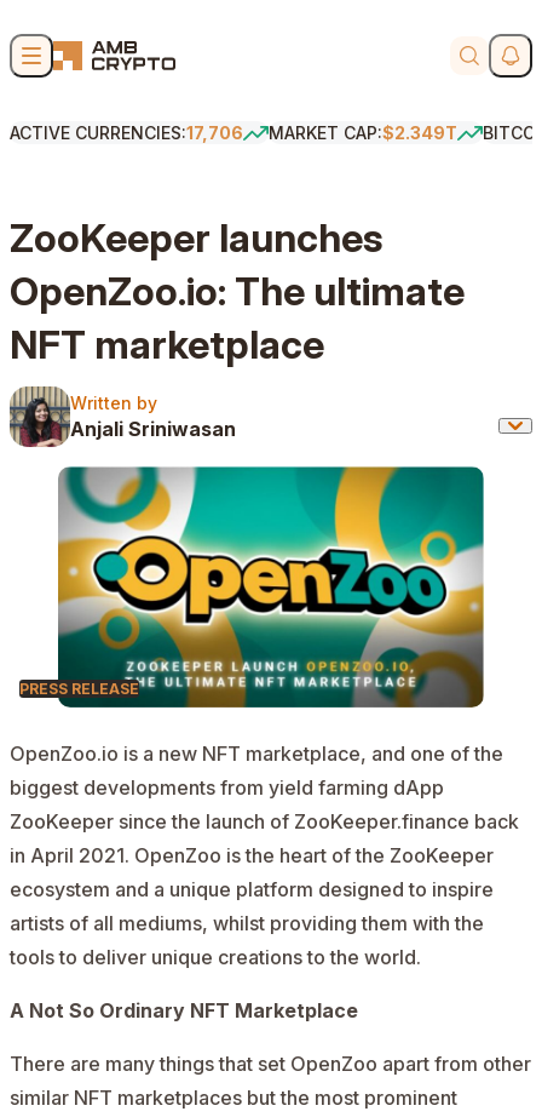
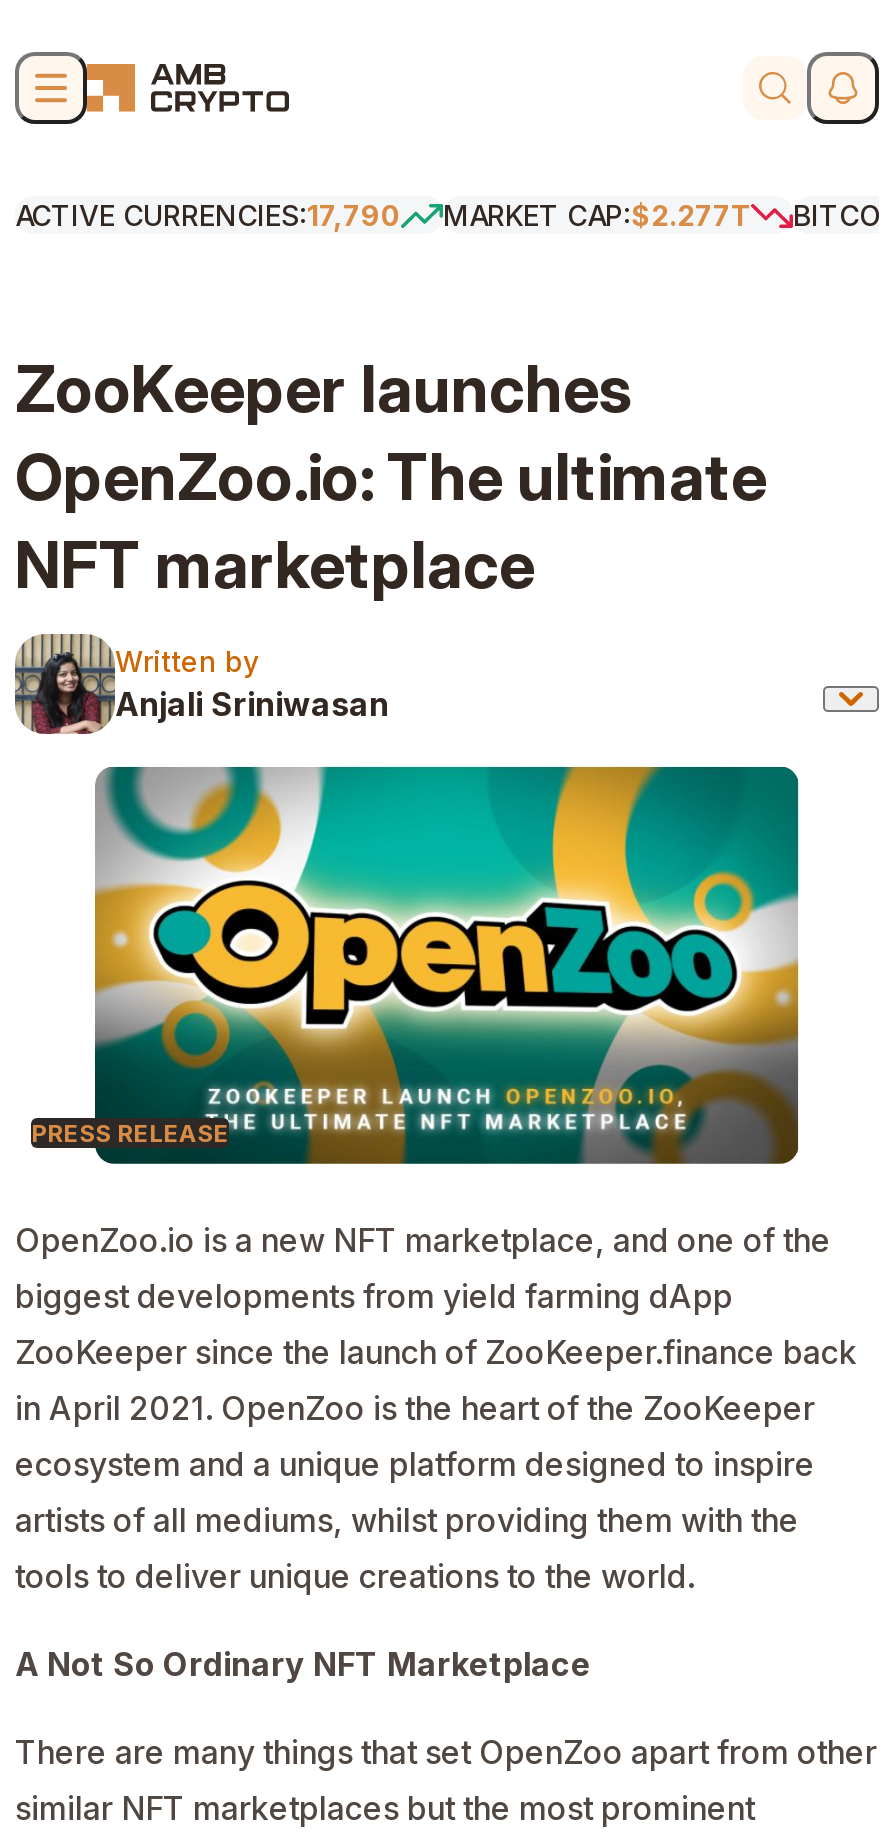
[10,122,243,143] ACTIVE CURRENCIES:17,706 -> [15,198,401,232] ACTIVE CURRENCIES:17,790
[269,122,457,143] MARKET CAP:$2.349T -> [443,198,751,232] MARKET CAP:$2.277T

